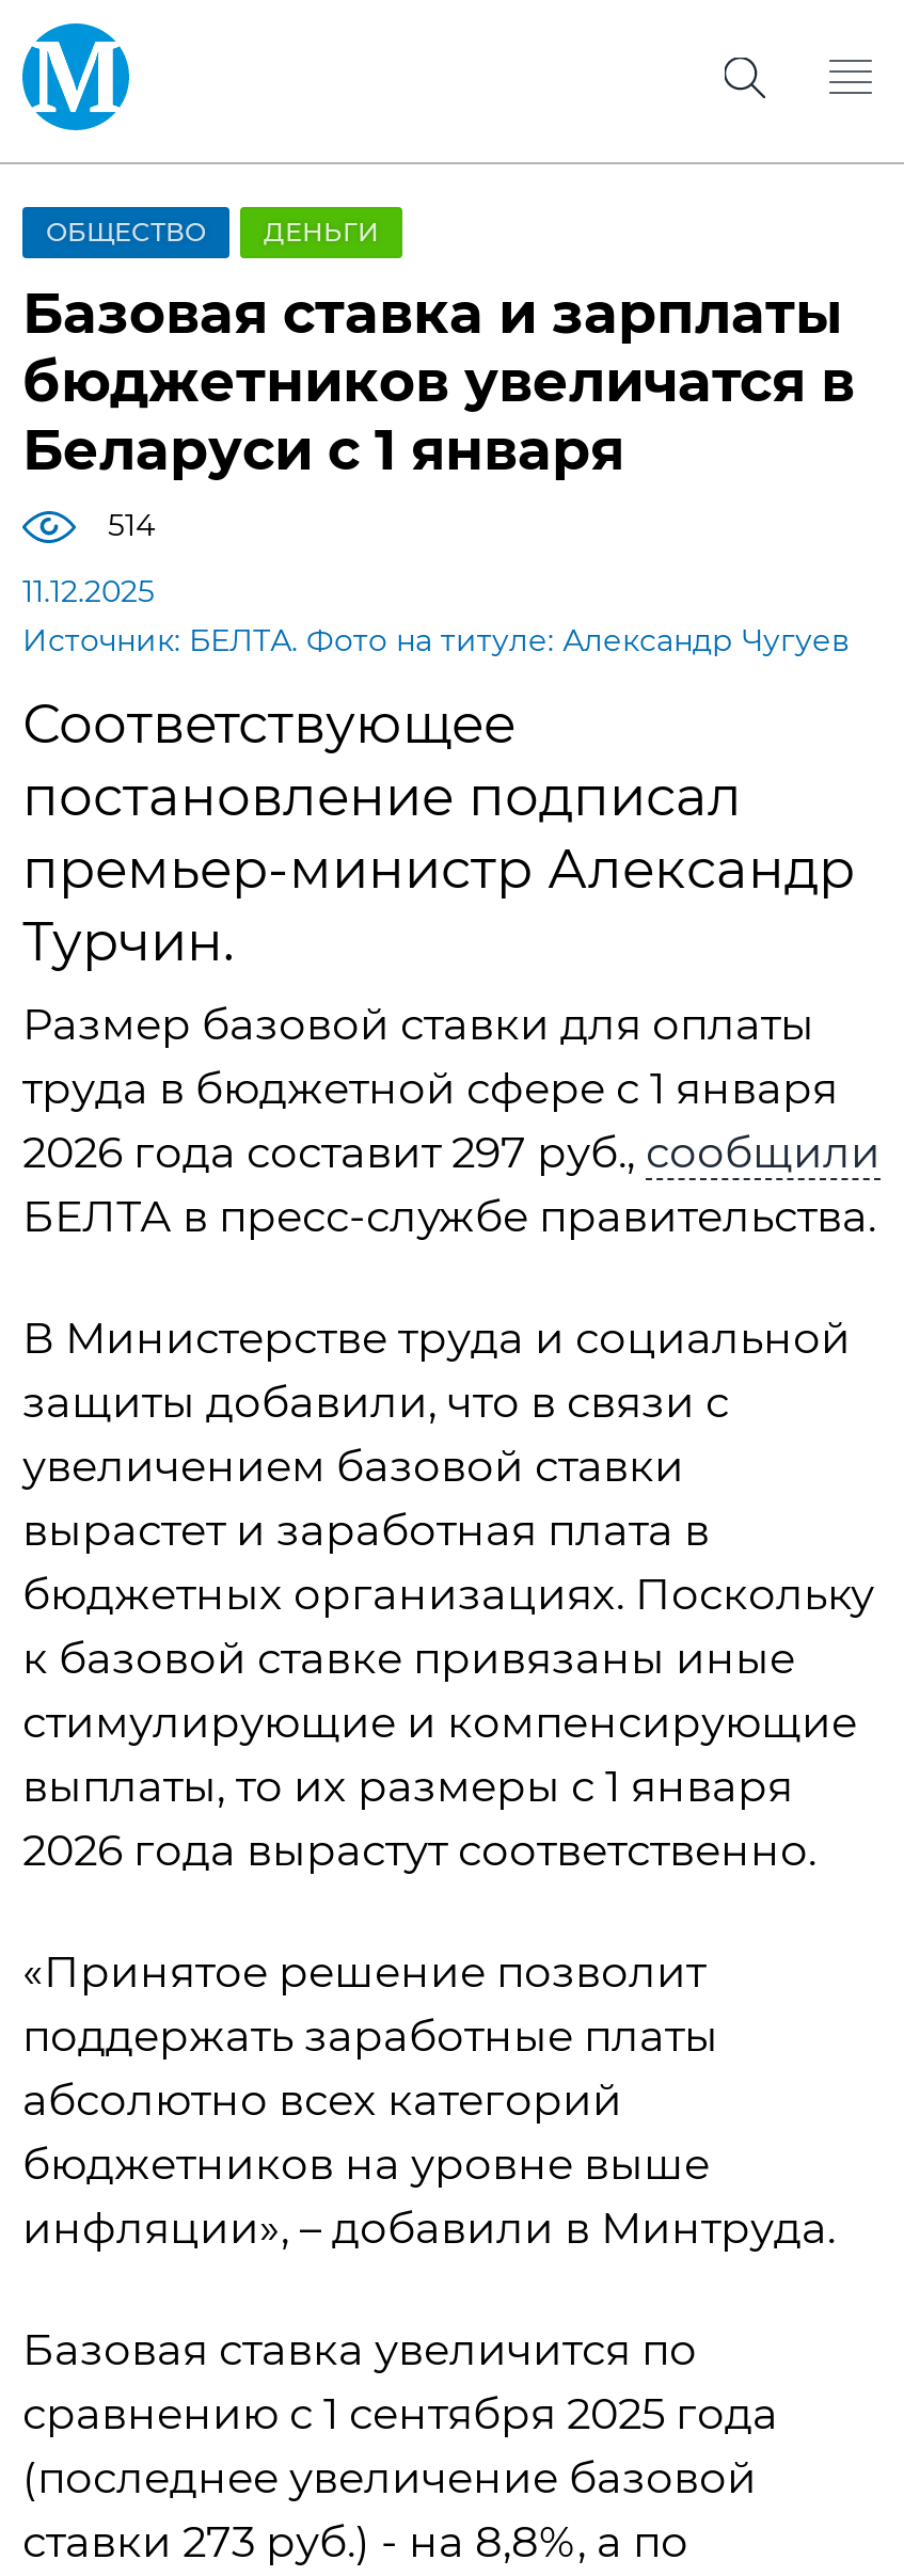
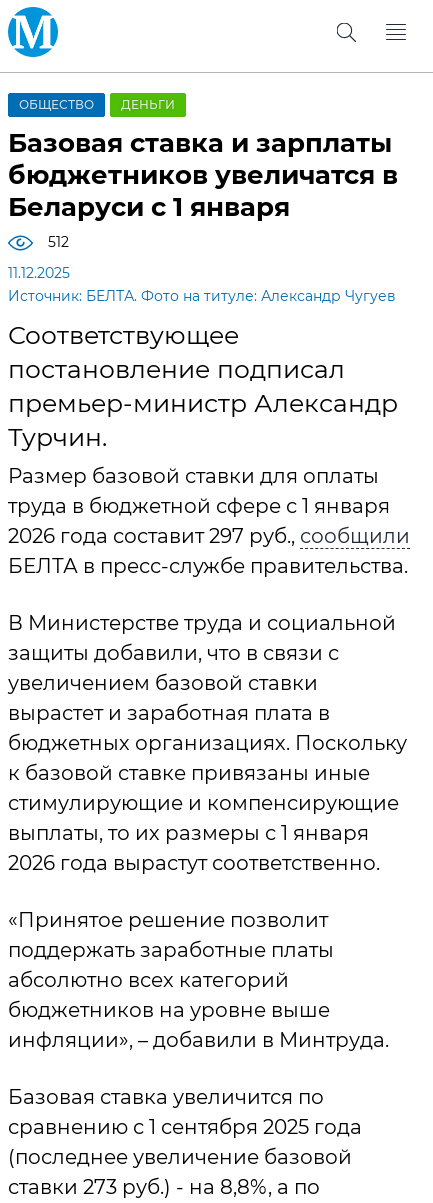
[108,506,155,544] 514 -> [48,233,69,251] 512

